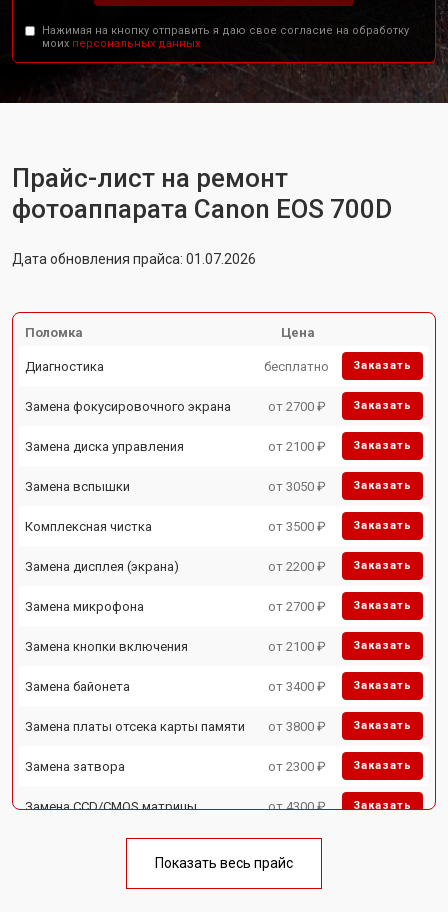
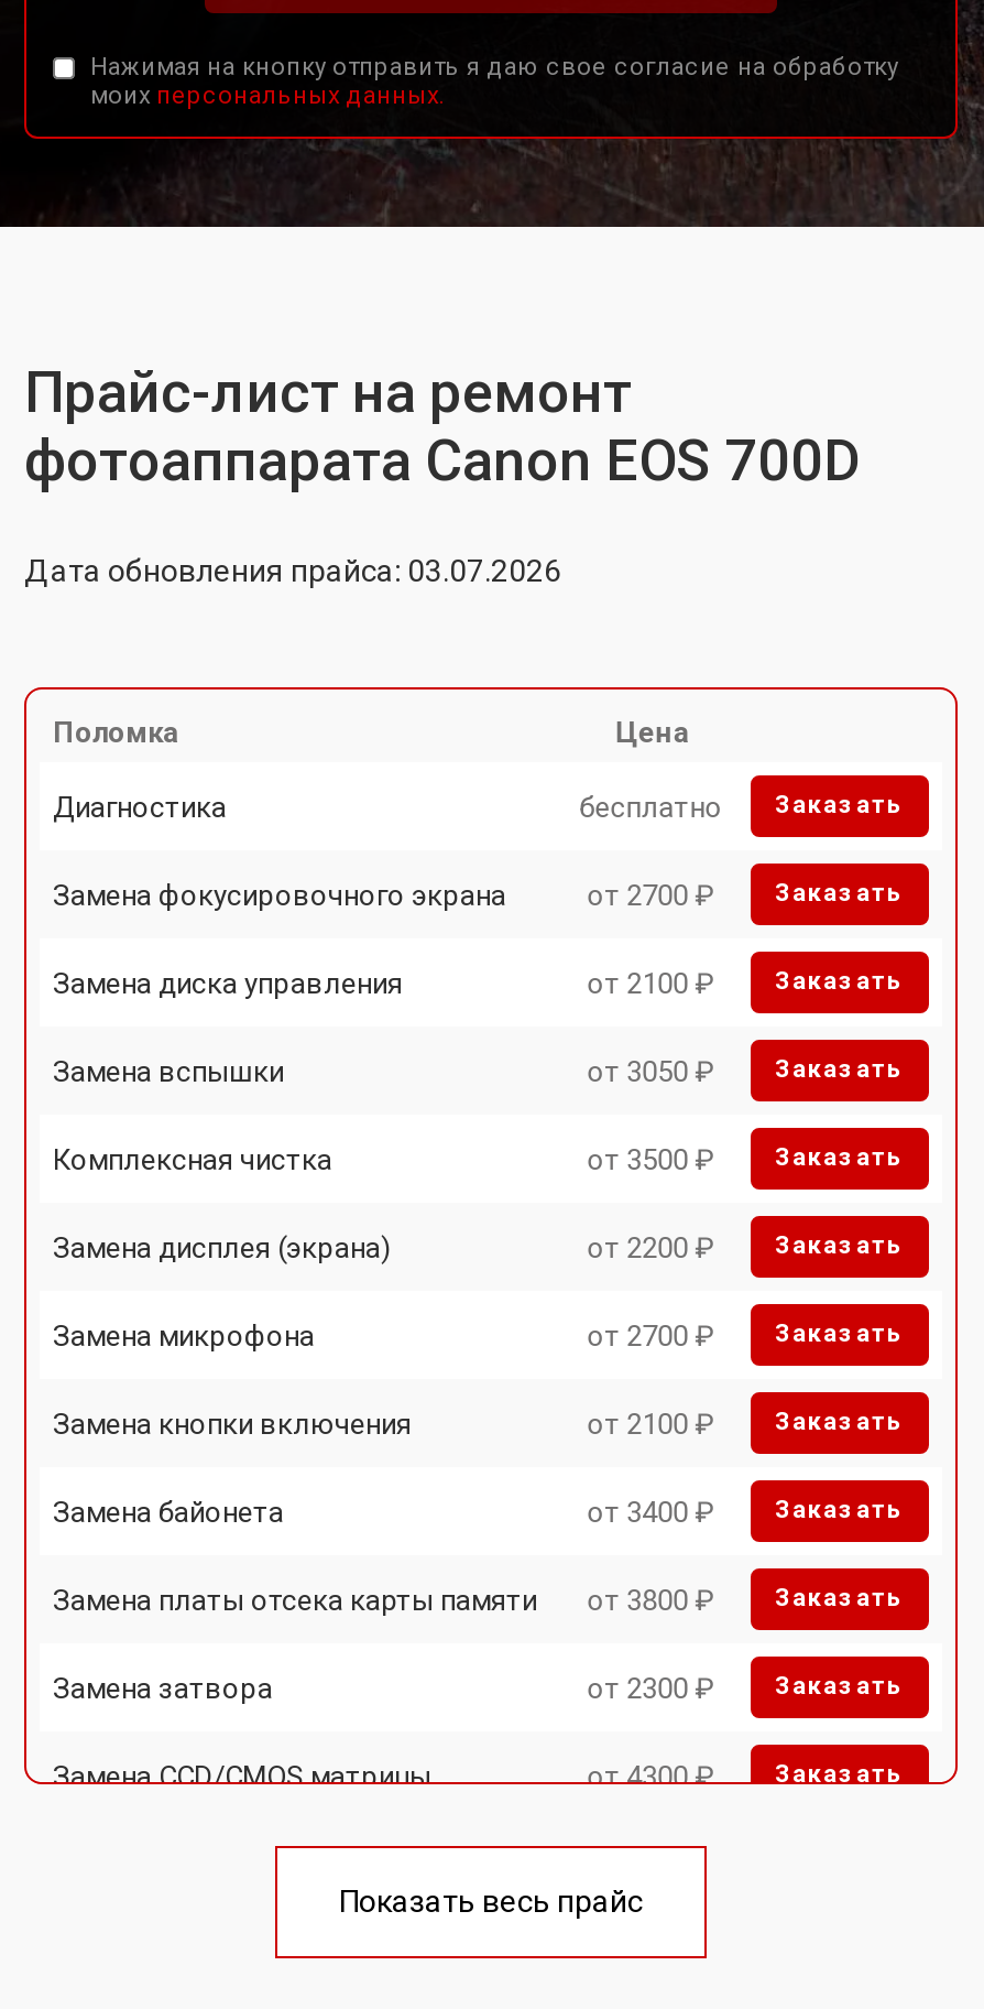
[12,251,256,267] Дата обновления прайса: 01.07.2026 -> [24,553,561,588] Дата обновления прайса: 03.07.2026

